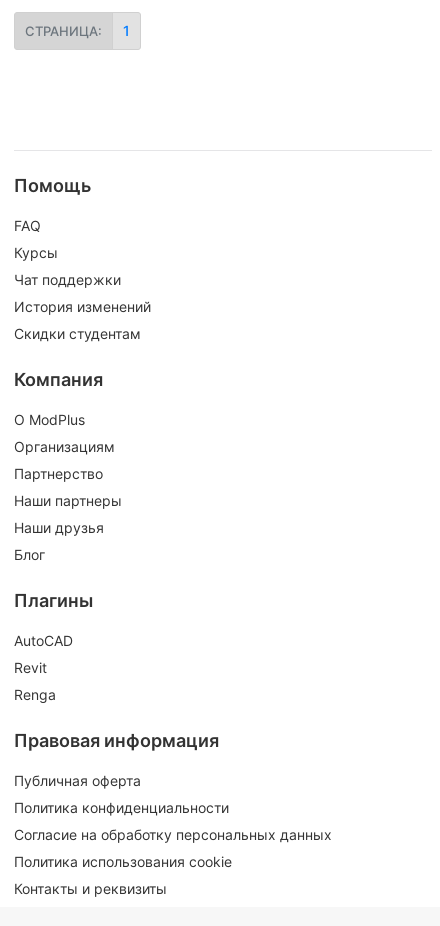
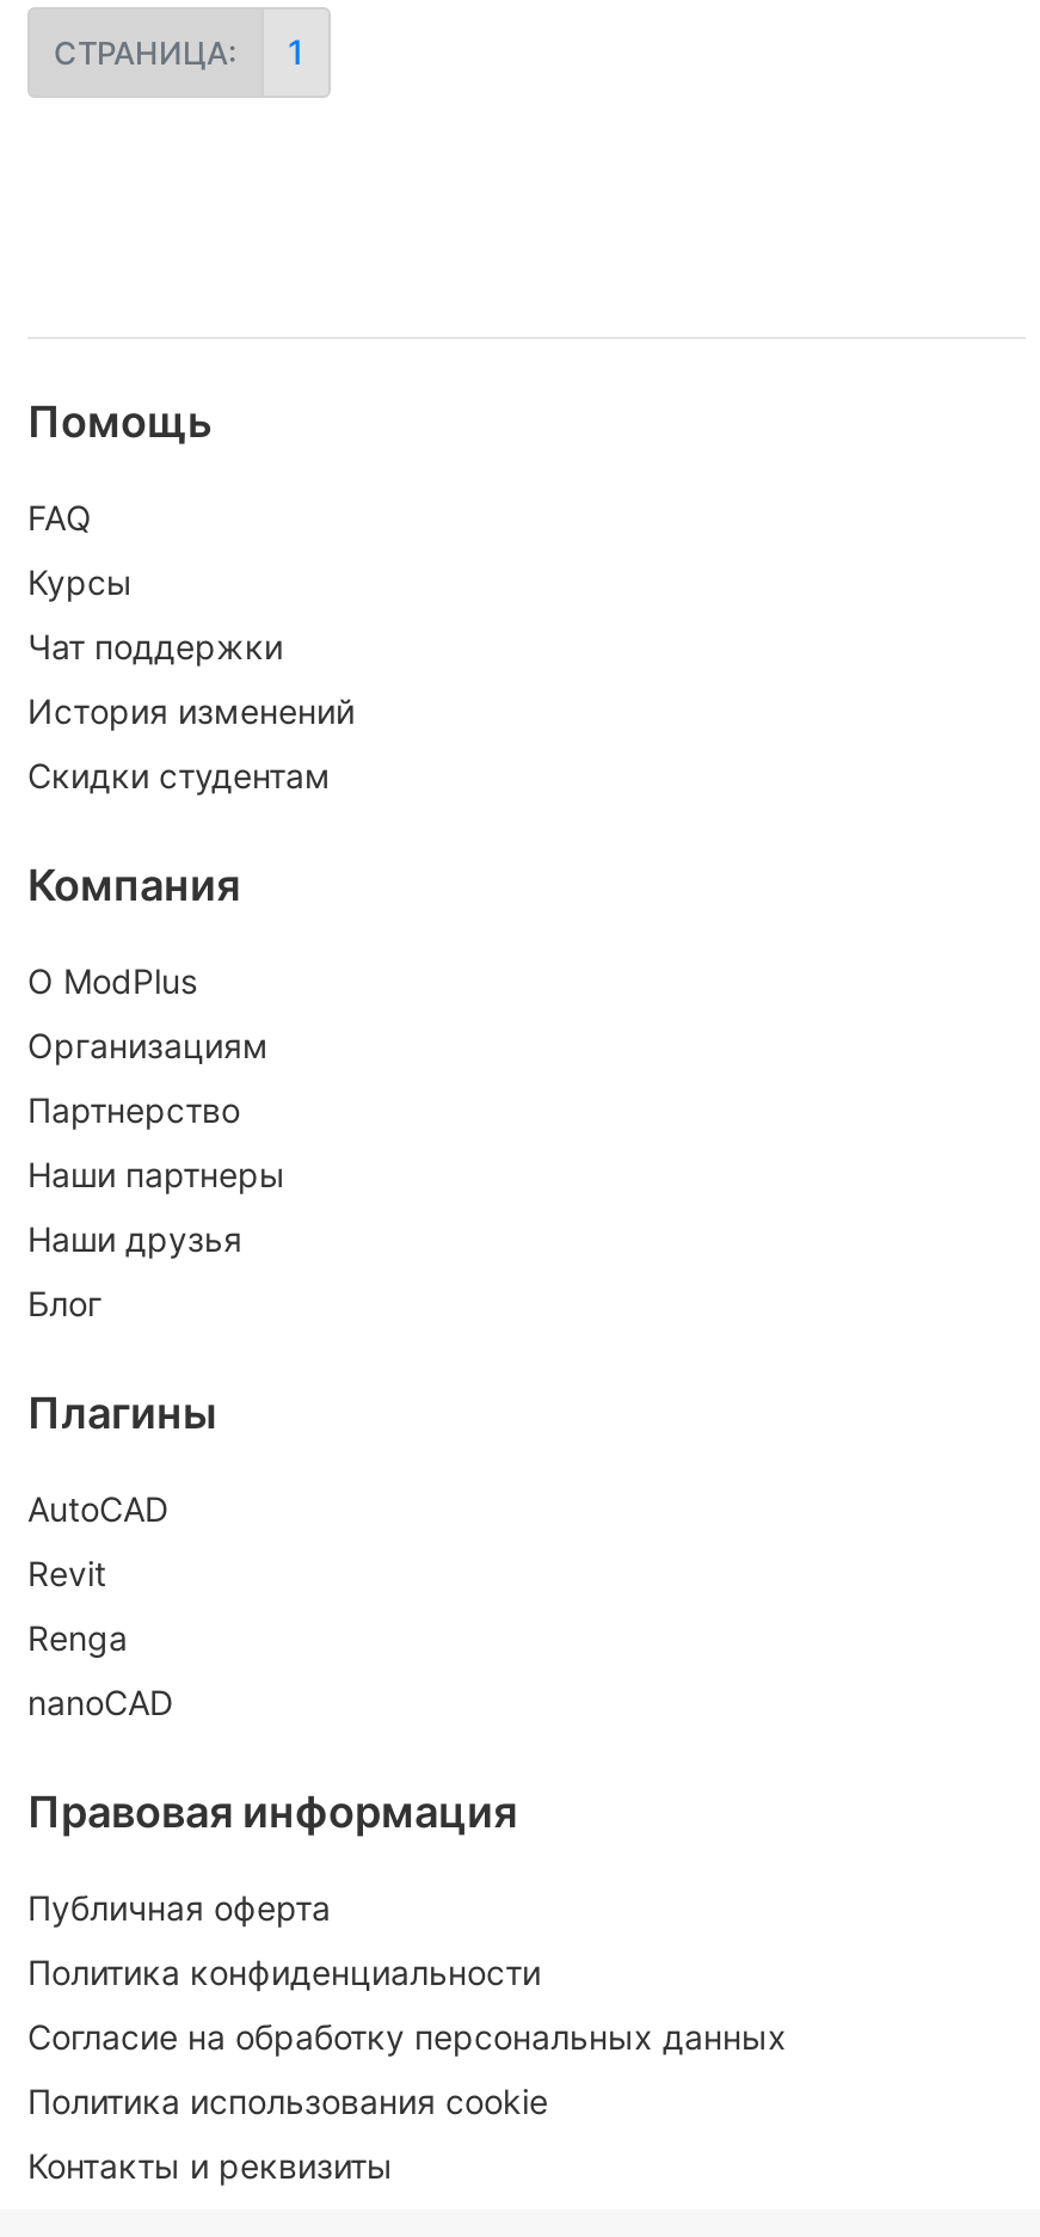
none -> [27,1682,173,1722] nanoCAD

